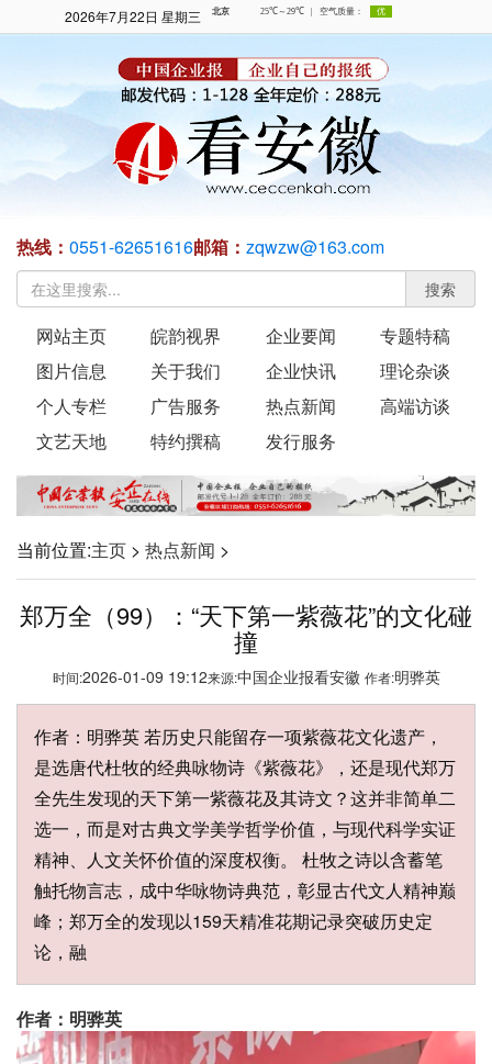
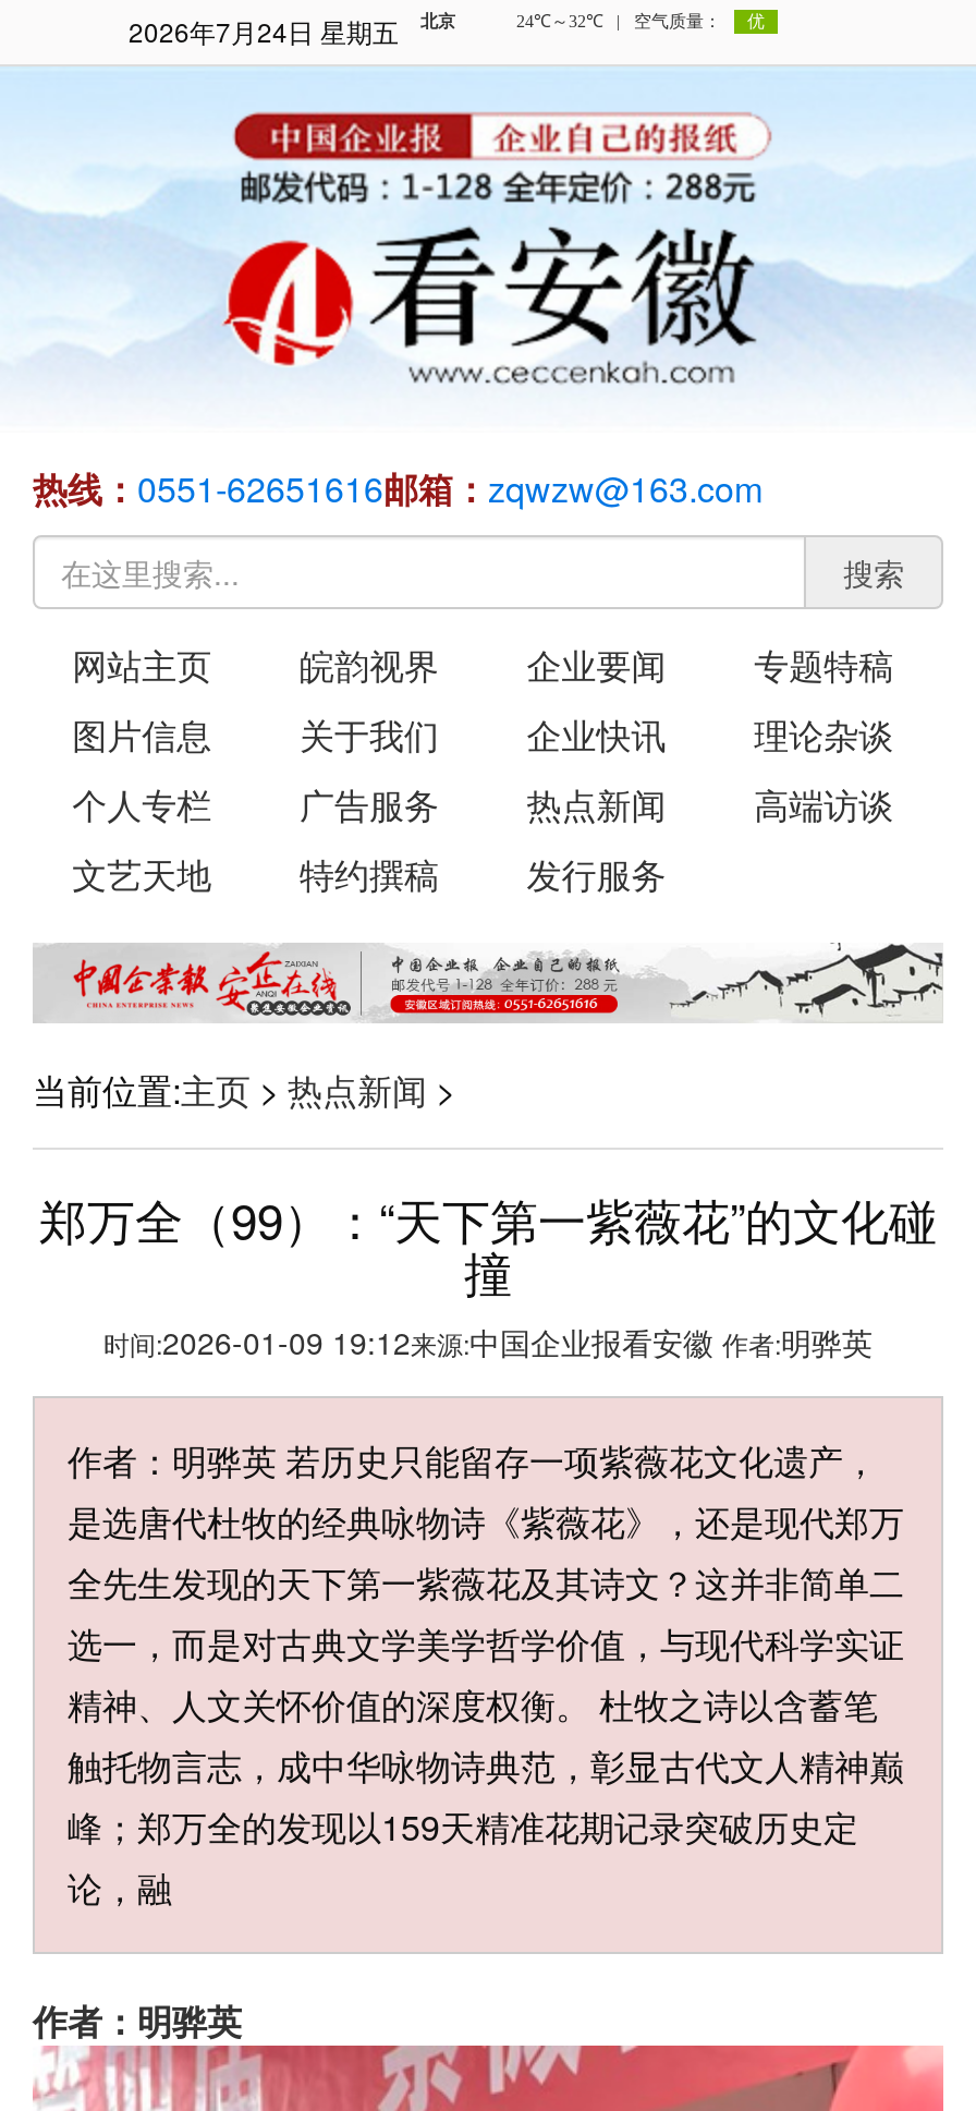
[65,7,201,25] 2026年7月22日 星期三 -> [129,12,399,49] 2026年7月24日 星期五

